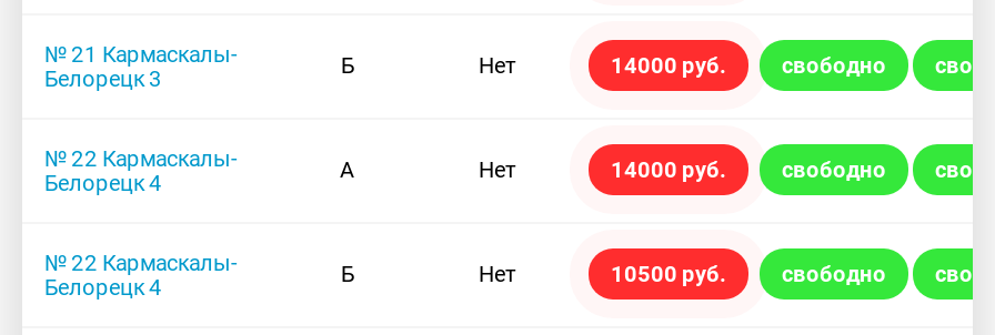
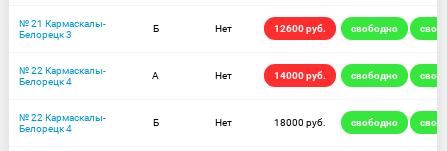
[611,53,726,78] 14000 руб. -> [274,23,326,34] 12600 руб.
[611,262,726,286] 10500 руб. -> [274,117,326,128] 18000 руб.

